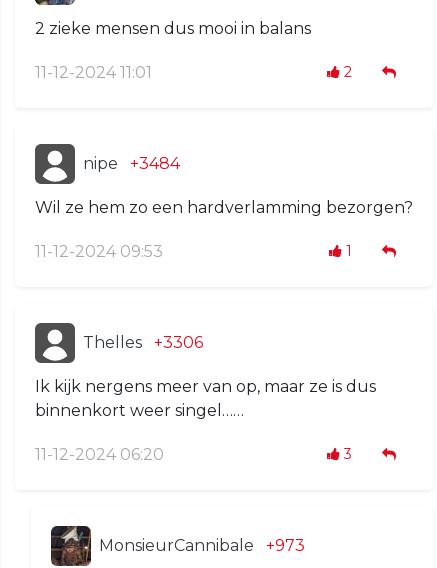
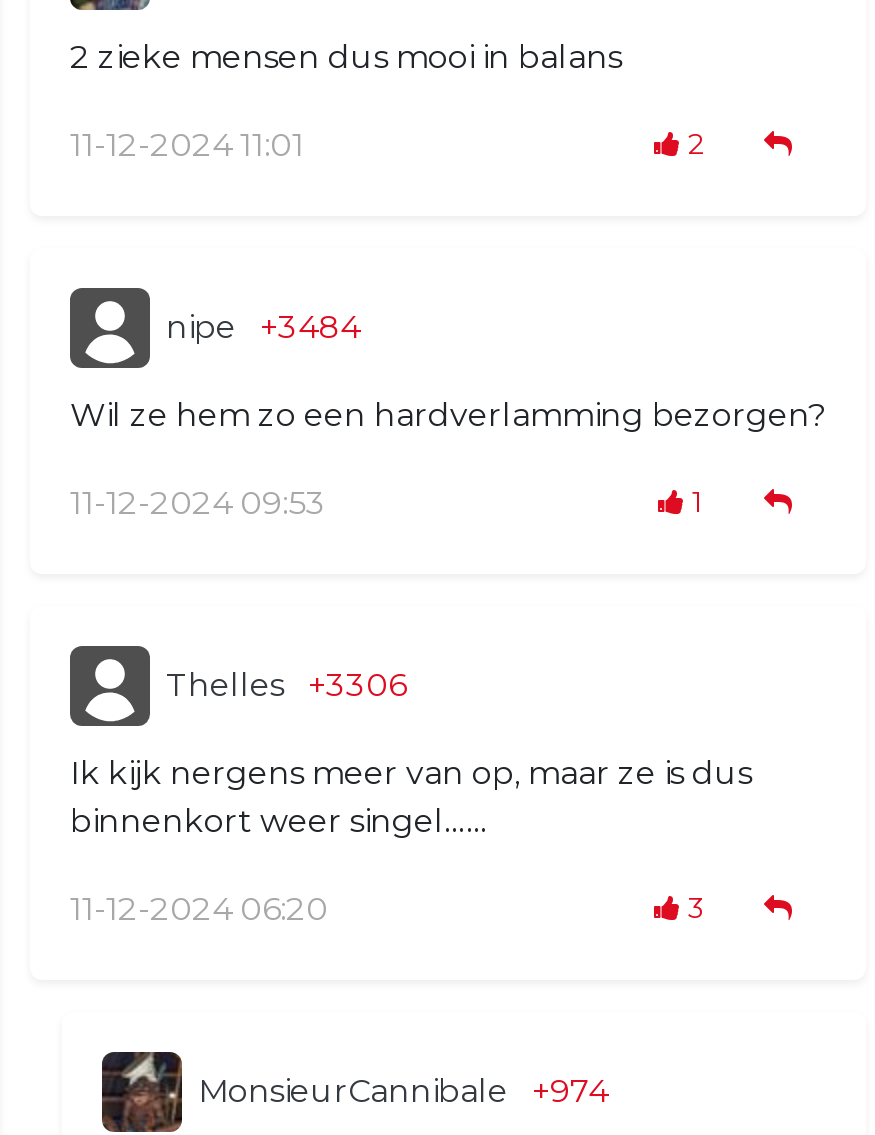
[99,536,305,555] MonsieurCannibale +973 -> [198,1072,608,1110] MonsieurCannibale +974

